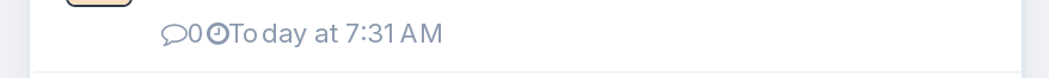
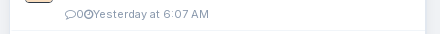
[228,17,443,50] Today at 7:31 AM -> [93,7,209,21] Yesterday at 6:07 AM

